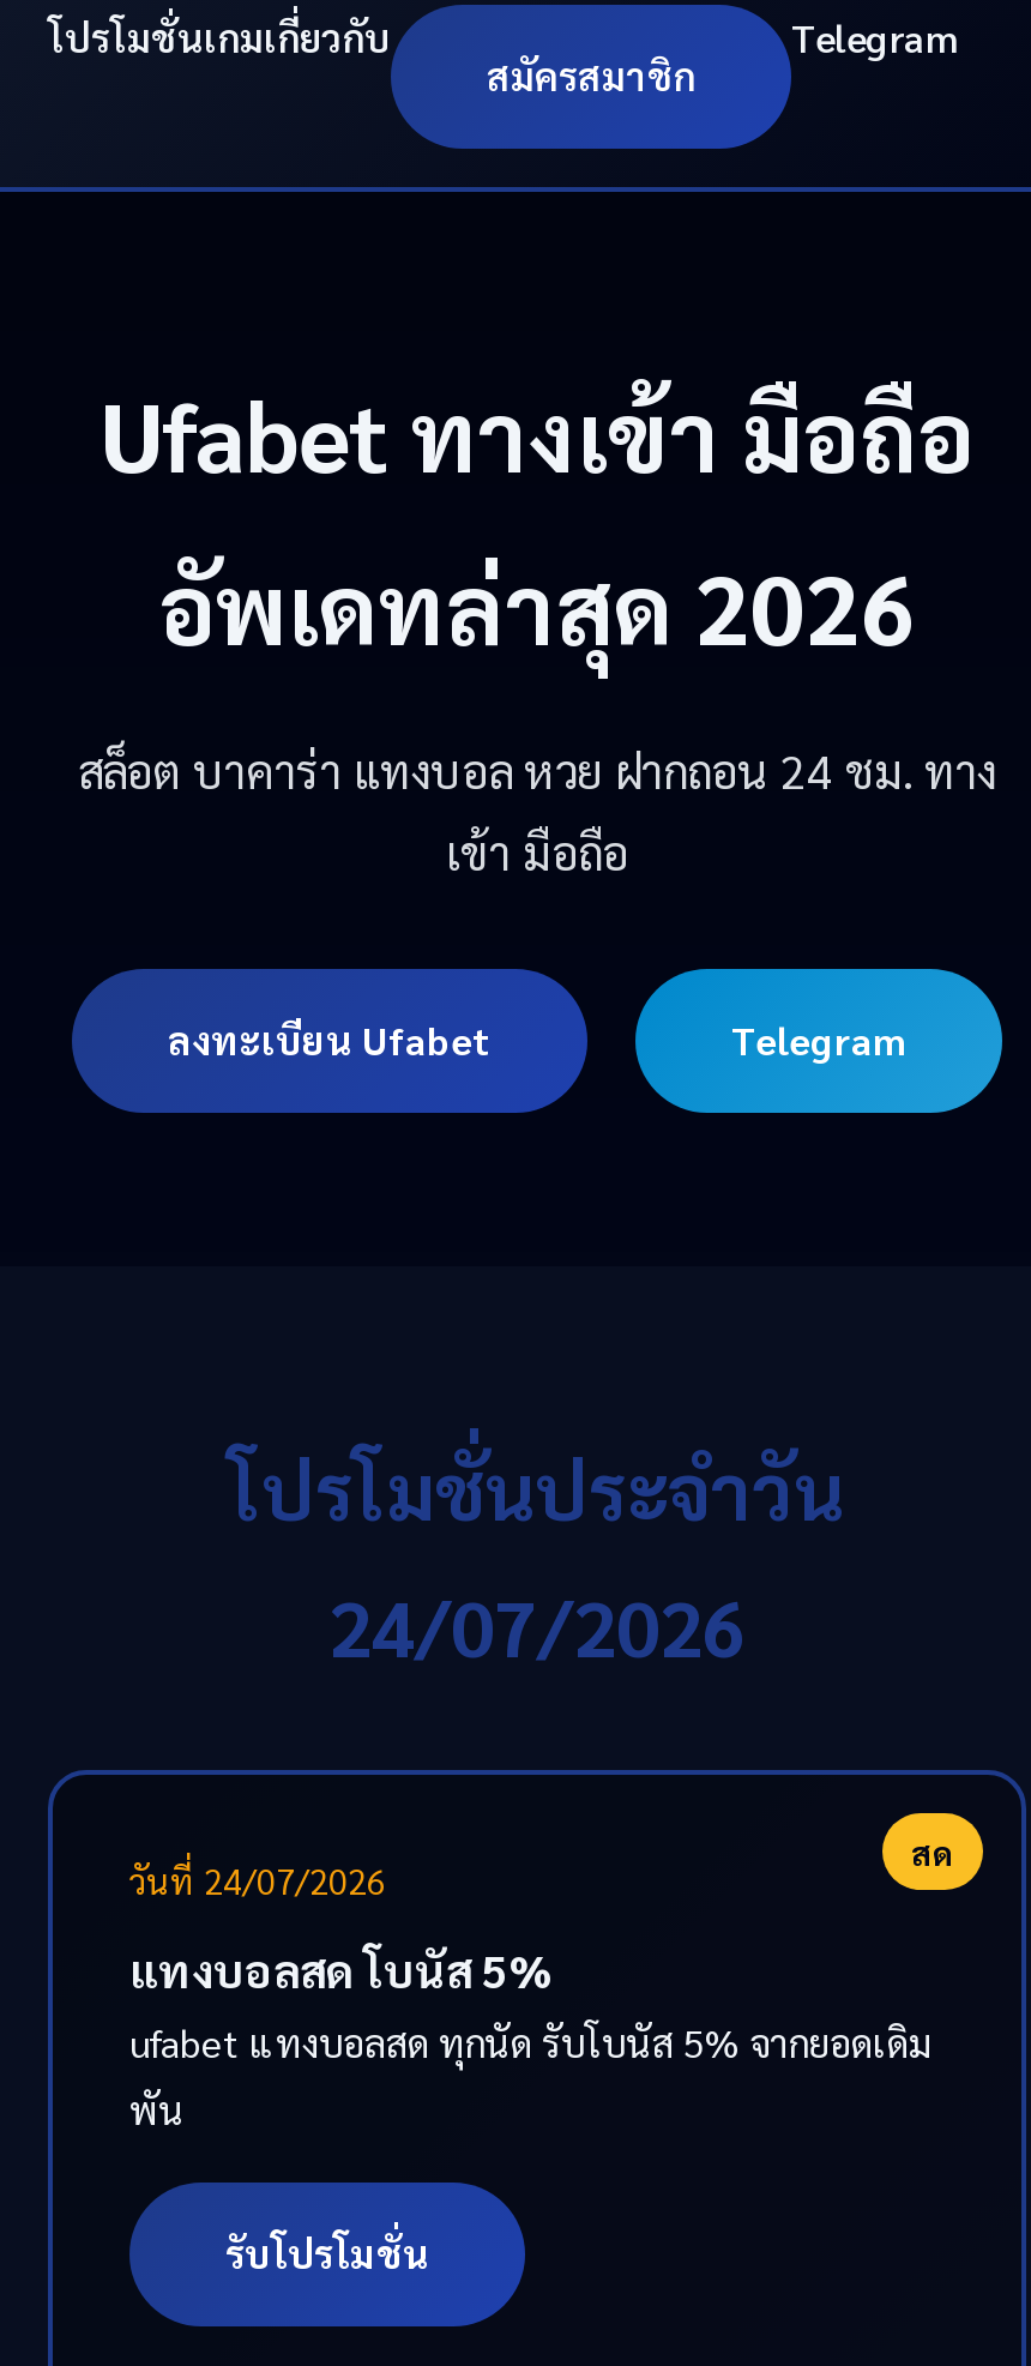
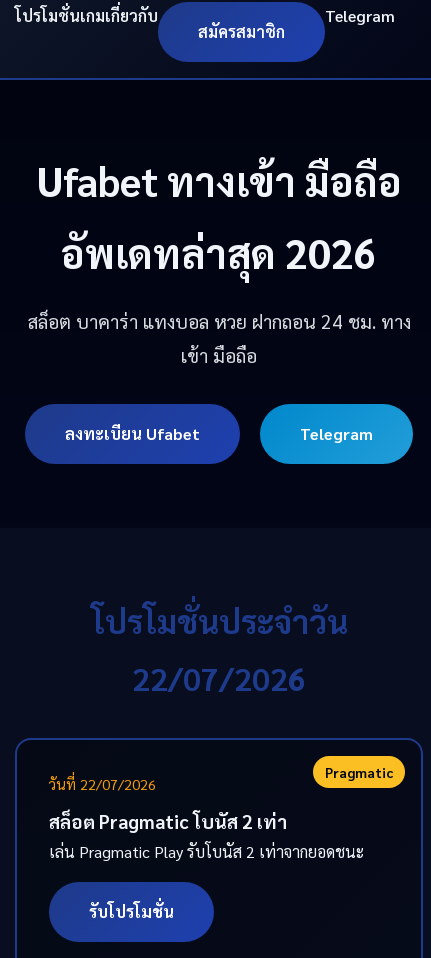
[328,1576,746,1674] 24/07/2026 -> [132,657,306,698] 22/07/2026
[129,1830,954,1902] สด | วันที่ 24/07/2026 -> [49,763,393,793] Pragmatic | วันที่ 22/07/2026
[129,1940,933,2135] แทงบอลสด โบนัส 5% | ufabet แทงบอลสด ทุกนัด รับโบนัส 5% จากยอดเดิม | พัน -> [49,809,364,862] สล็อต Pragmatic โบนัส 2 เท่า | เล่น Pragmatic Play รับโบนัส 2 เท่าจากยอดชนะ

